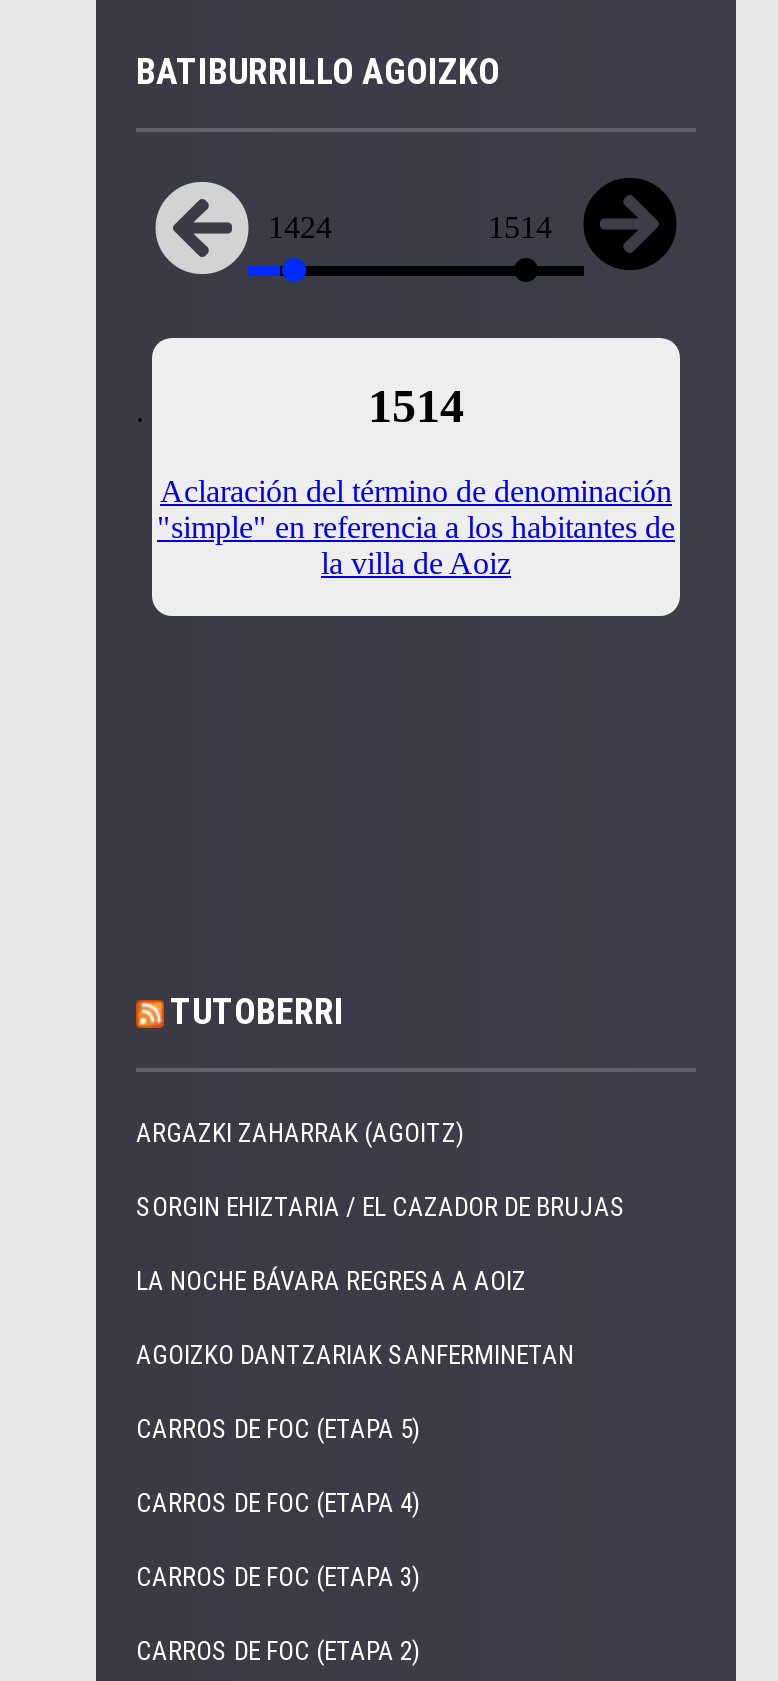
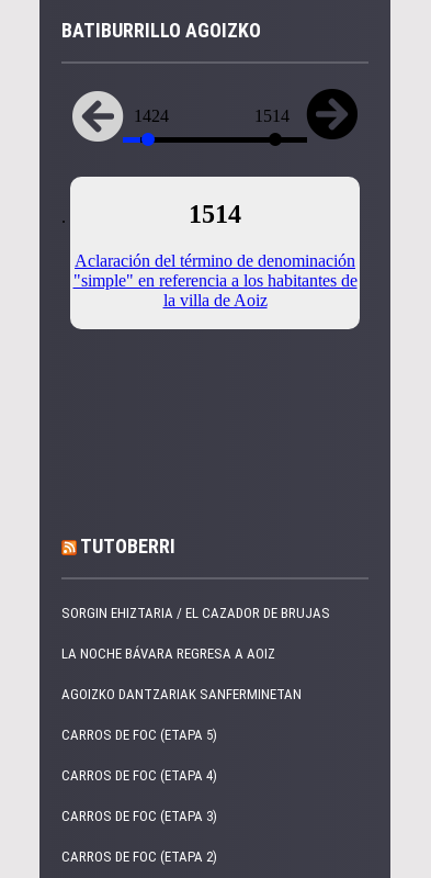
[136,1118,464,1148] ARGAZKI ZAHARRAK (AGOITZ) -> none

